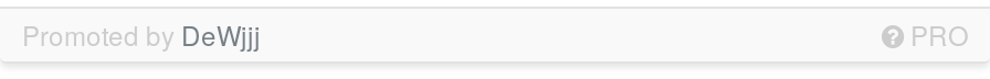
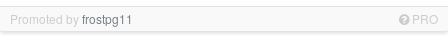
[22,15,261,53] Promoted by DeWjjj -> [10,10,133,27] Promoted by frostpg11

